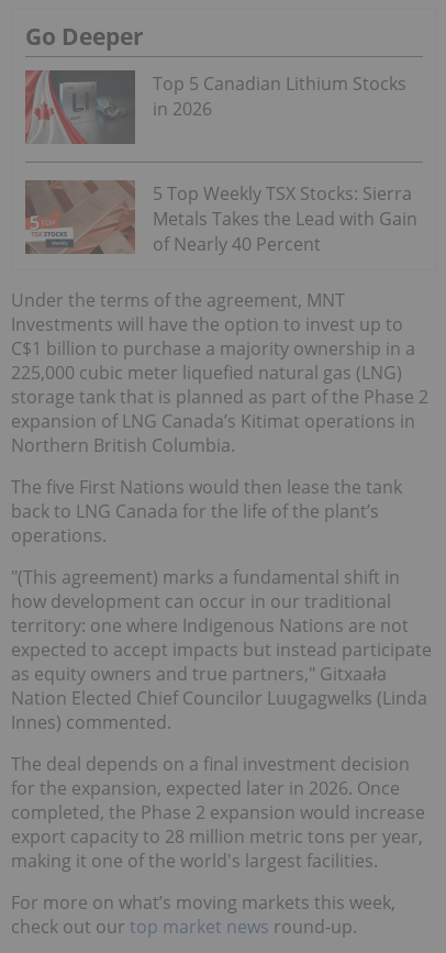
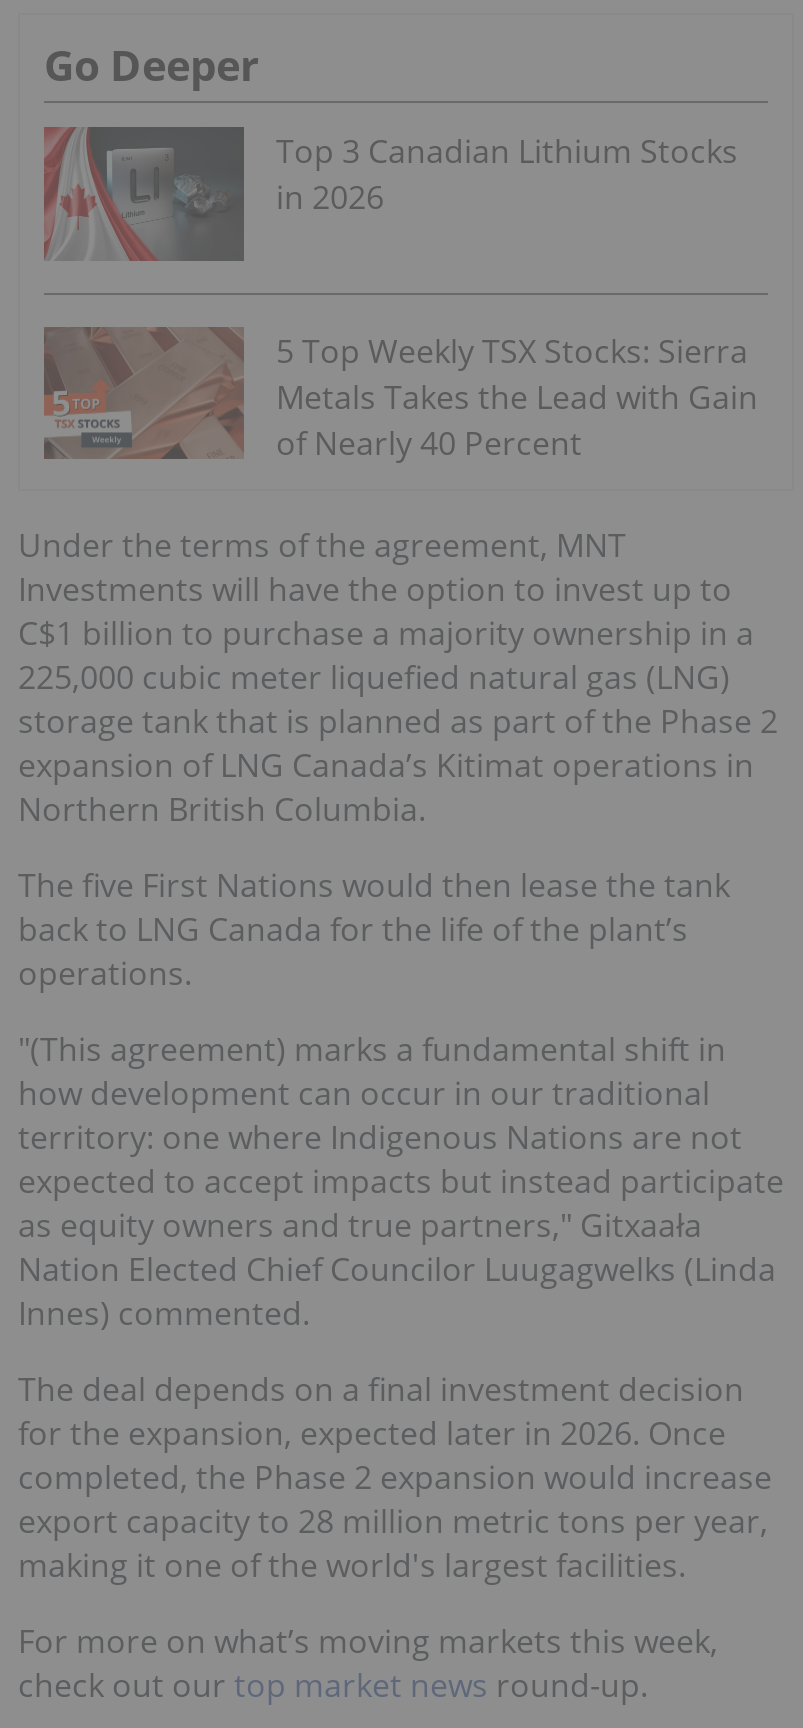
[153,71,406,96] Top 5 Canadian Lithium Stocks -> [276,129,738,173] Top 3 Canadian Lithium Stocks

